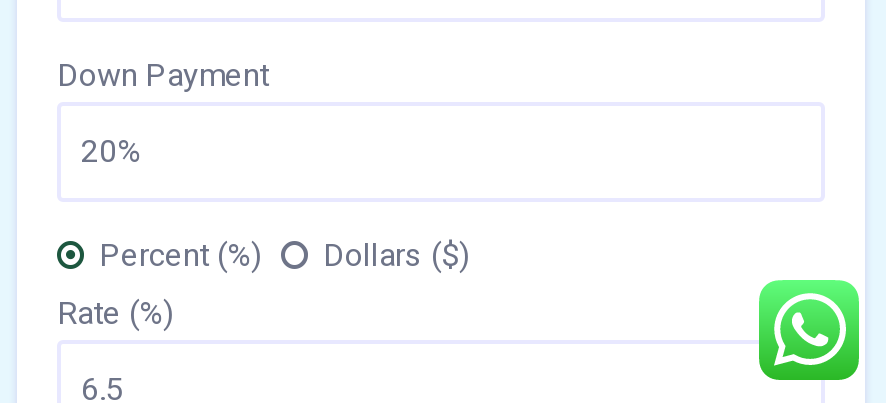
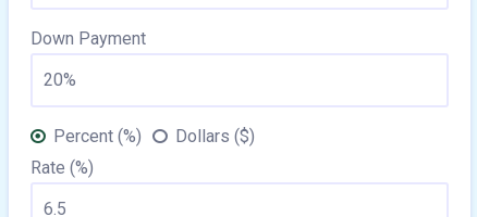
[757,278,861,382] [image] -> none

